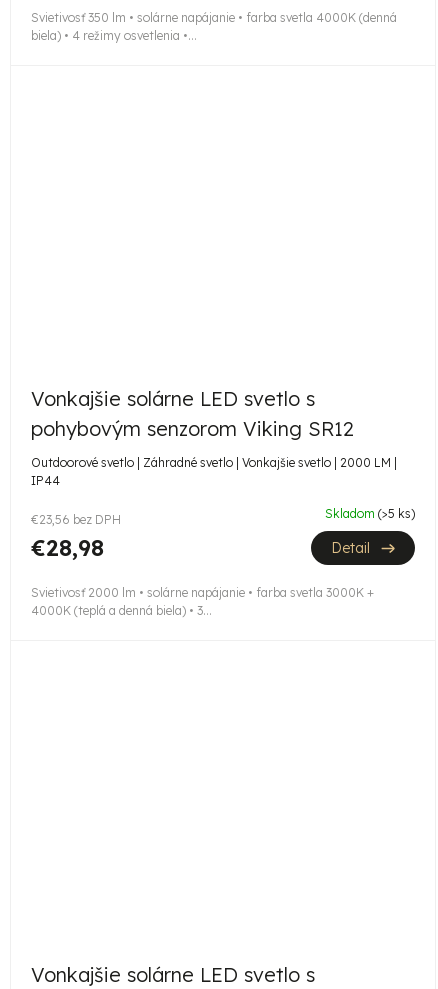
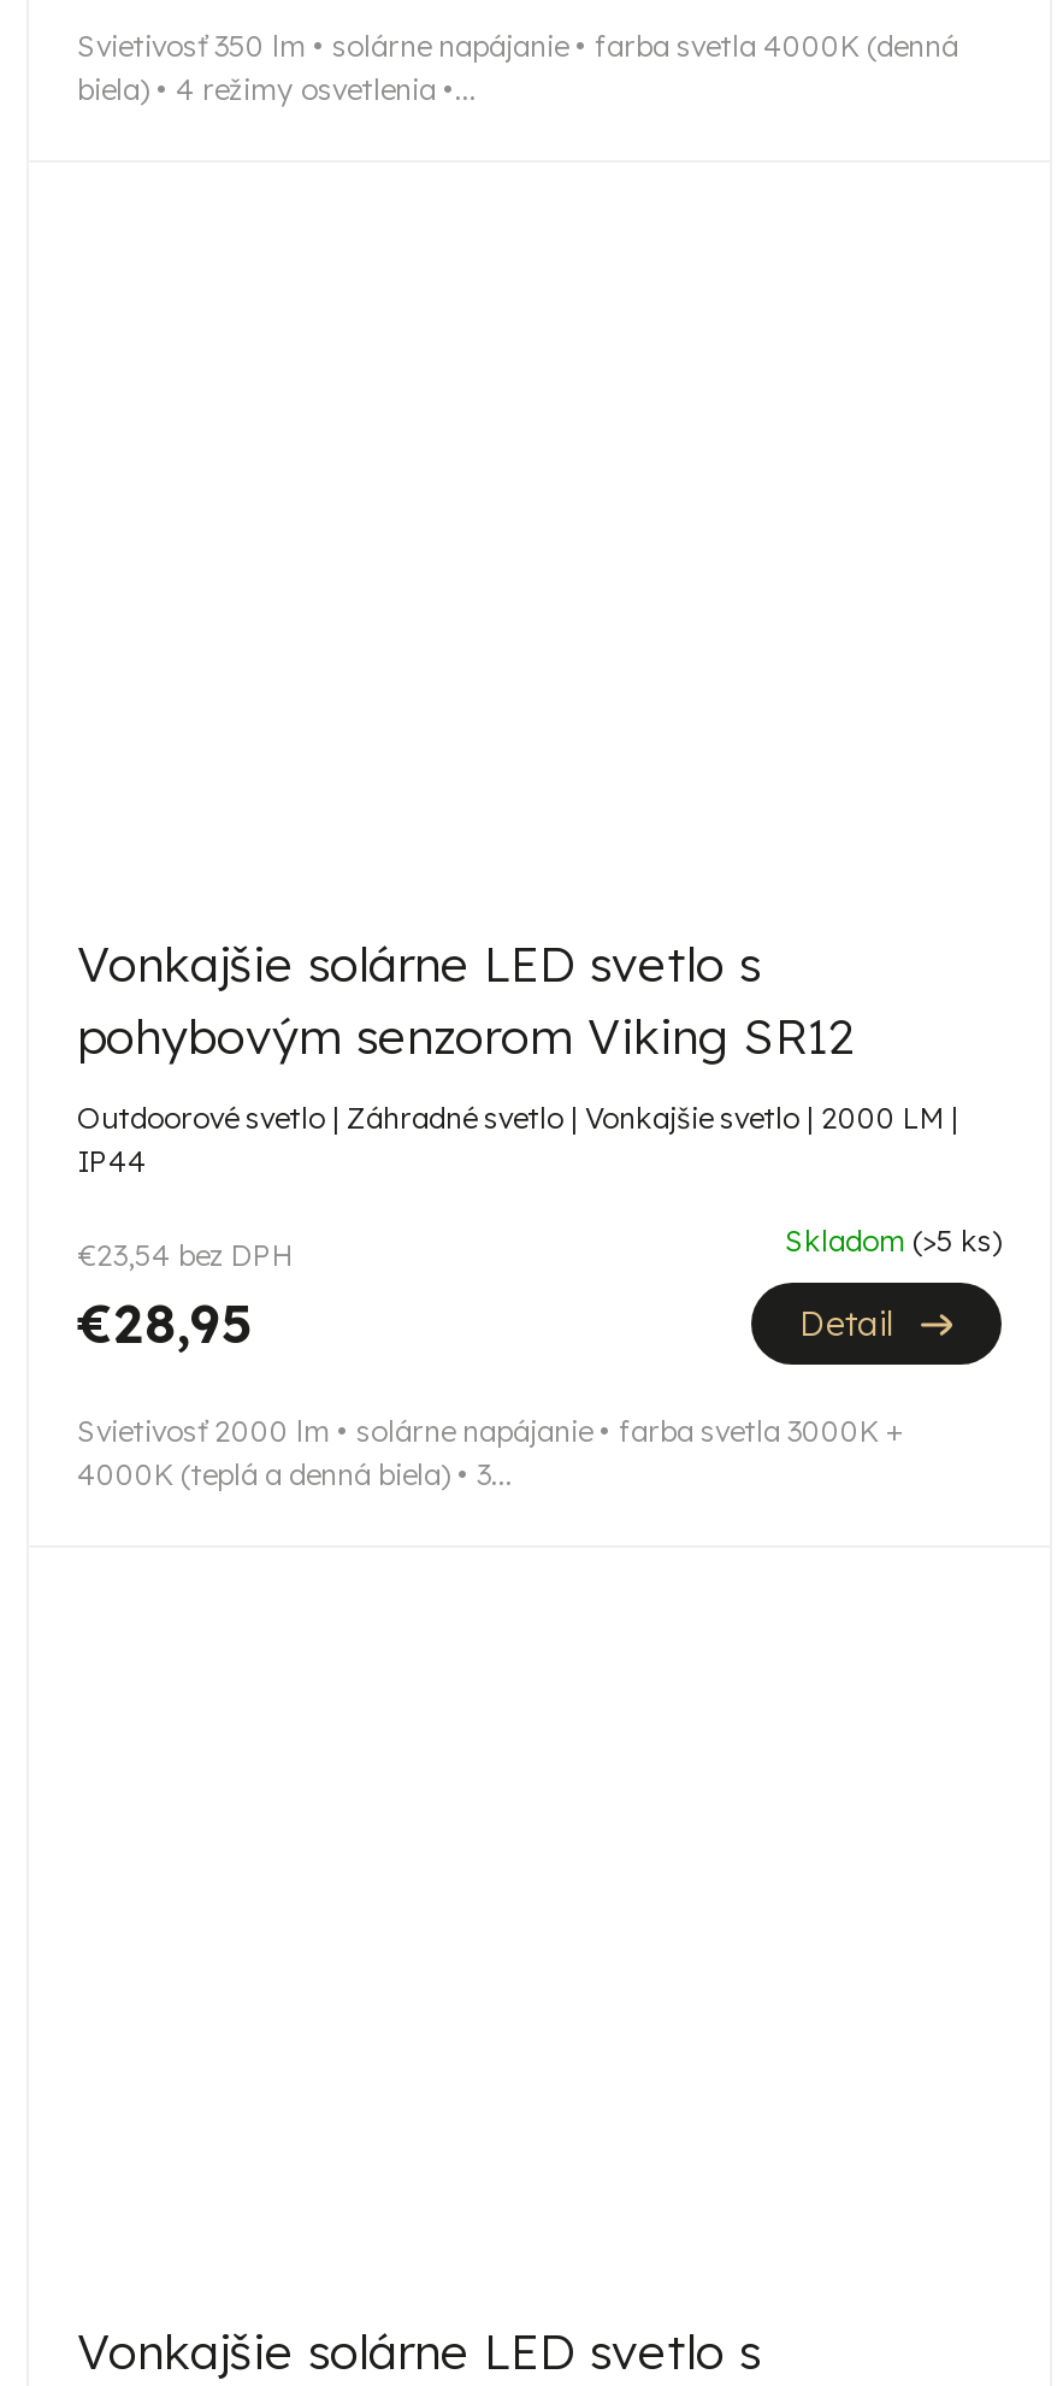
[31,512,121,527] €23,56 bez DPH -> [77,1237,294,1274] €23,54 bez DPH
[31,534,104,562] €28,98 -> [77,1290,253,1358] €28,95

